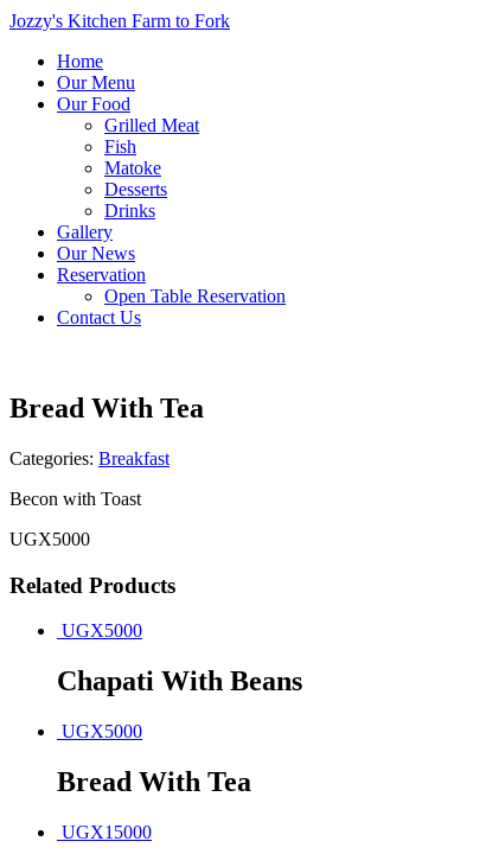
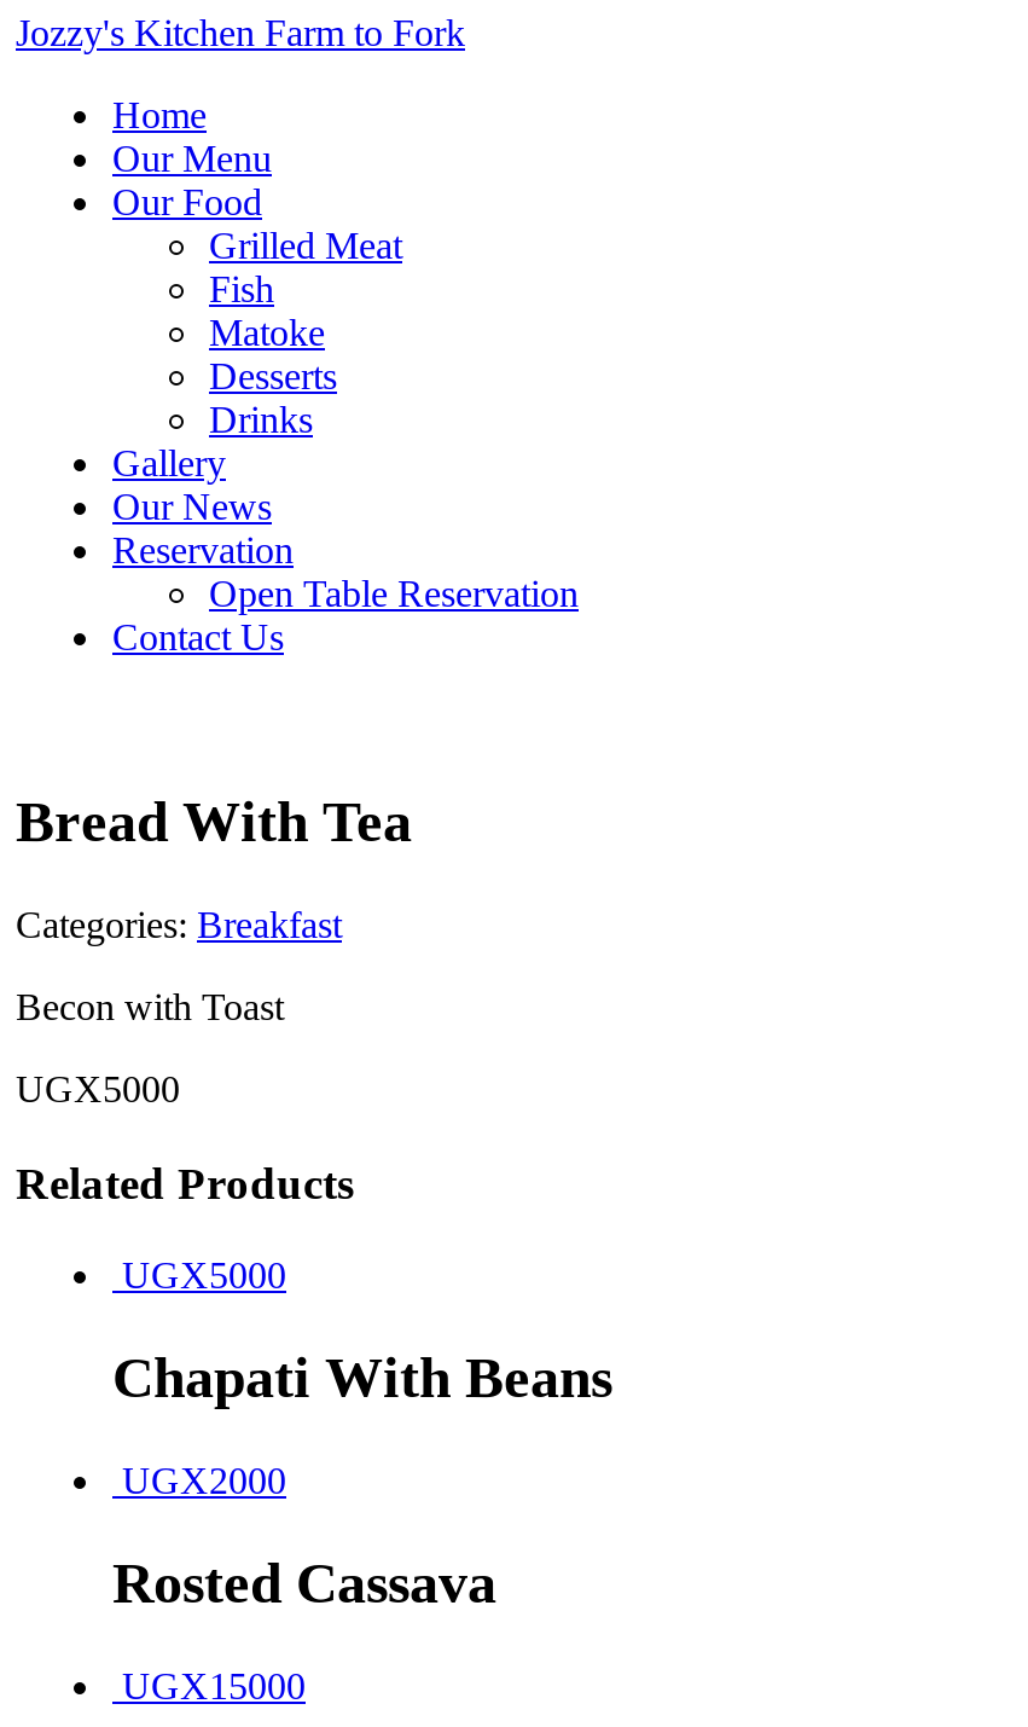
[62,721,142,741] UGX5000 -> [122,1460,286,1501] UGX2000
[57,766,251,797] Bread With Tea -> [112,1552,496,1615] Rosted Cassava

